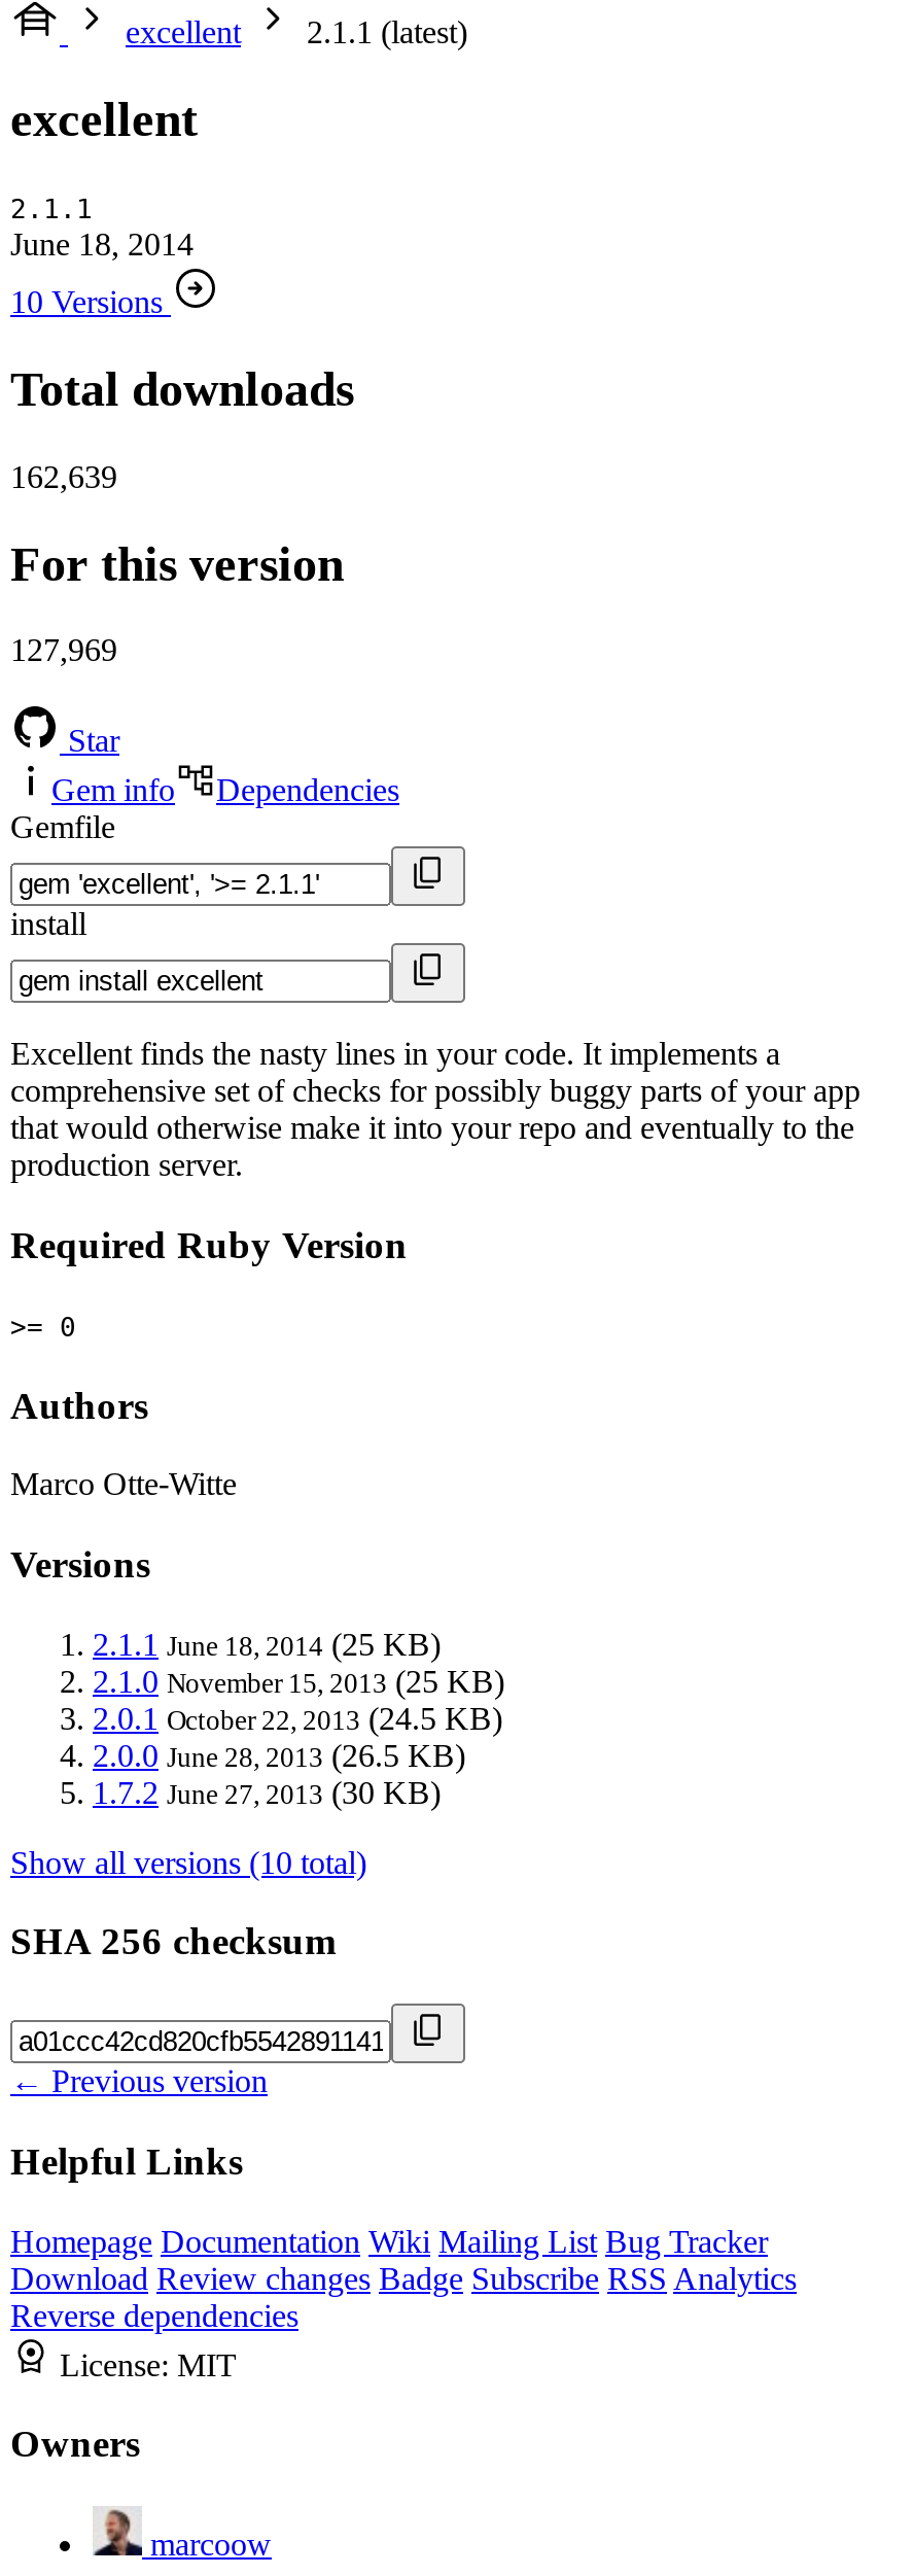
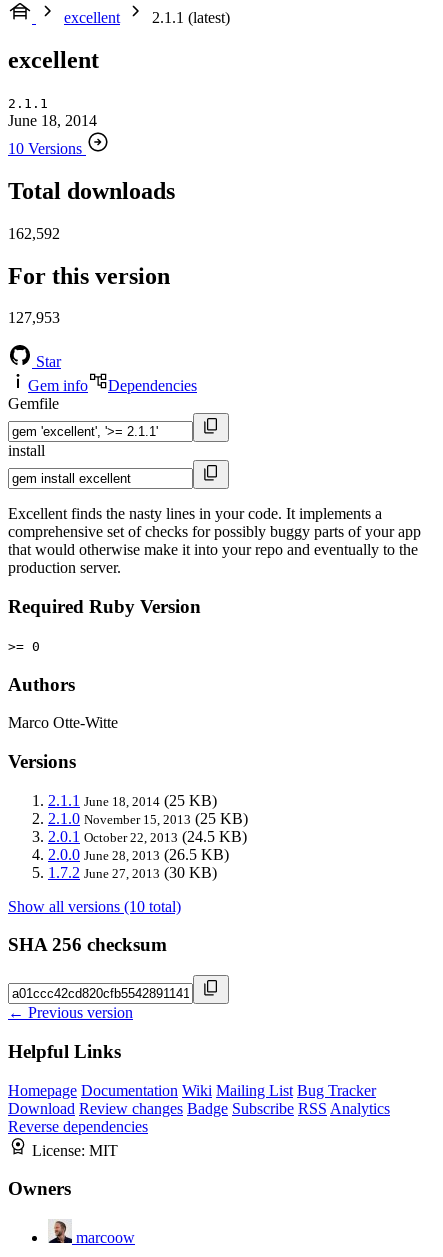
[10,458,117,493] 162,639 -> [8,225,60,242] 162,592
[10,633,117,668] 127,969 -> [8,309,60,326] 127,953

